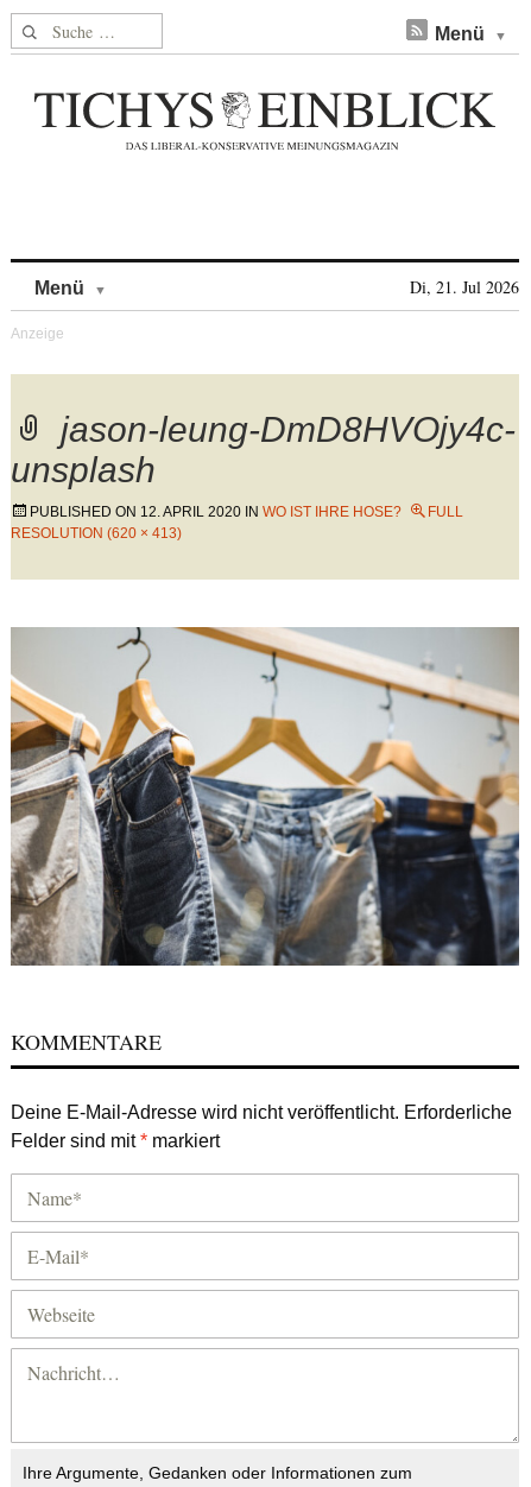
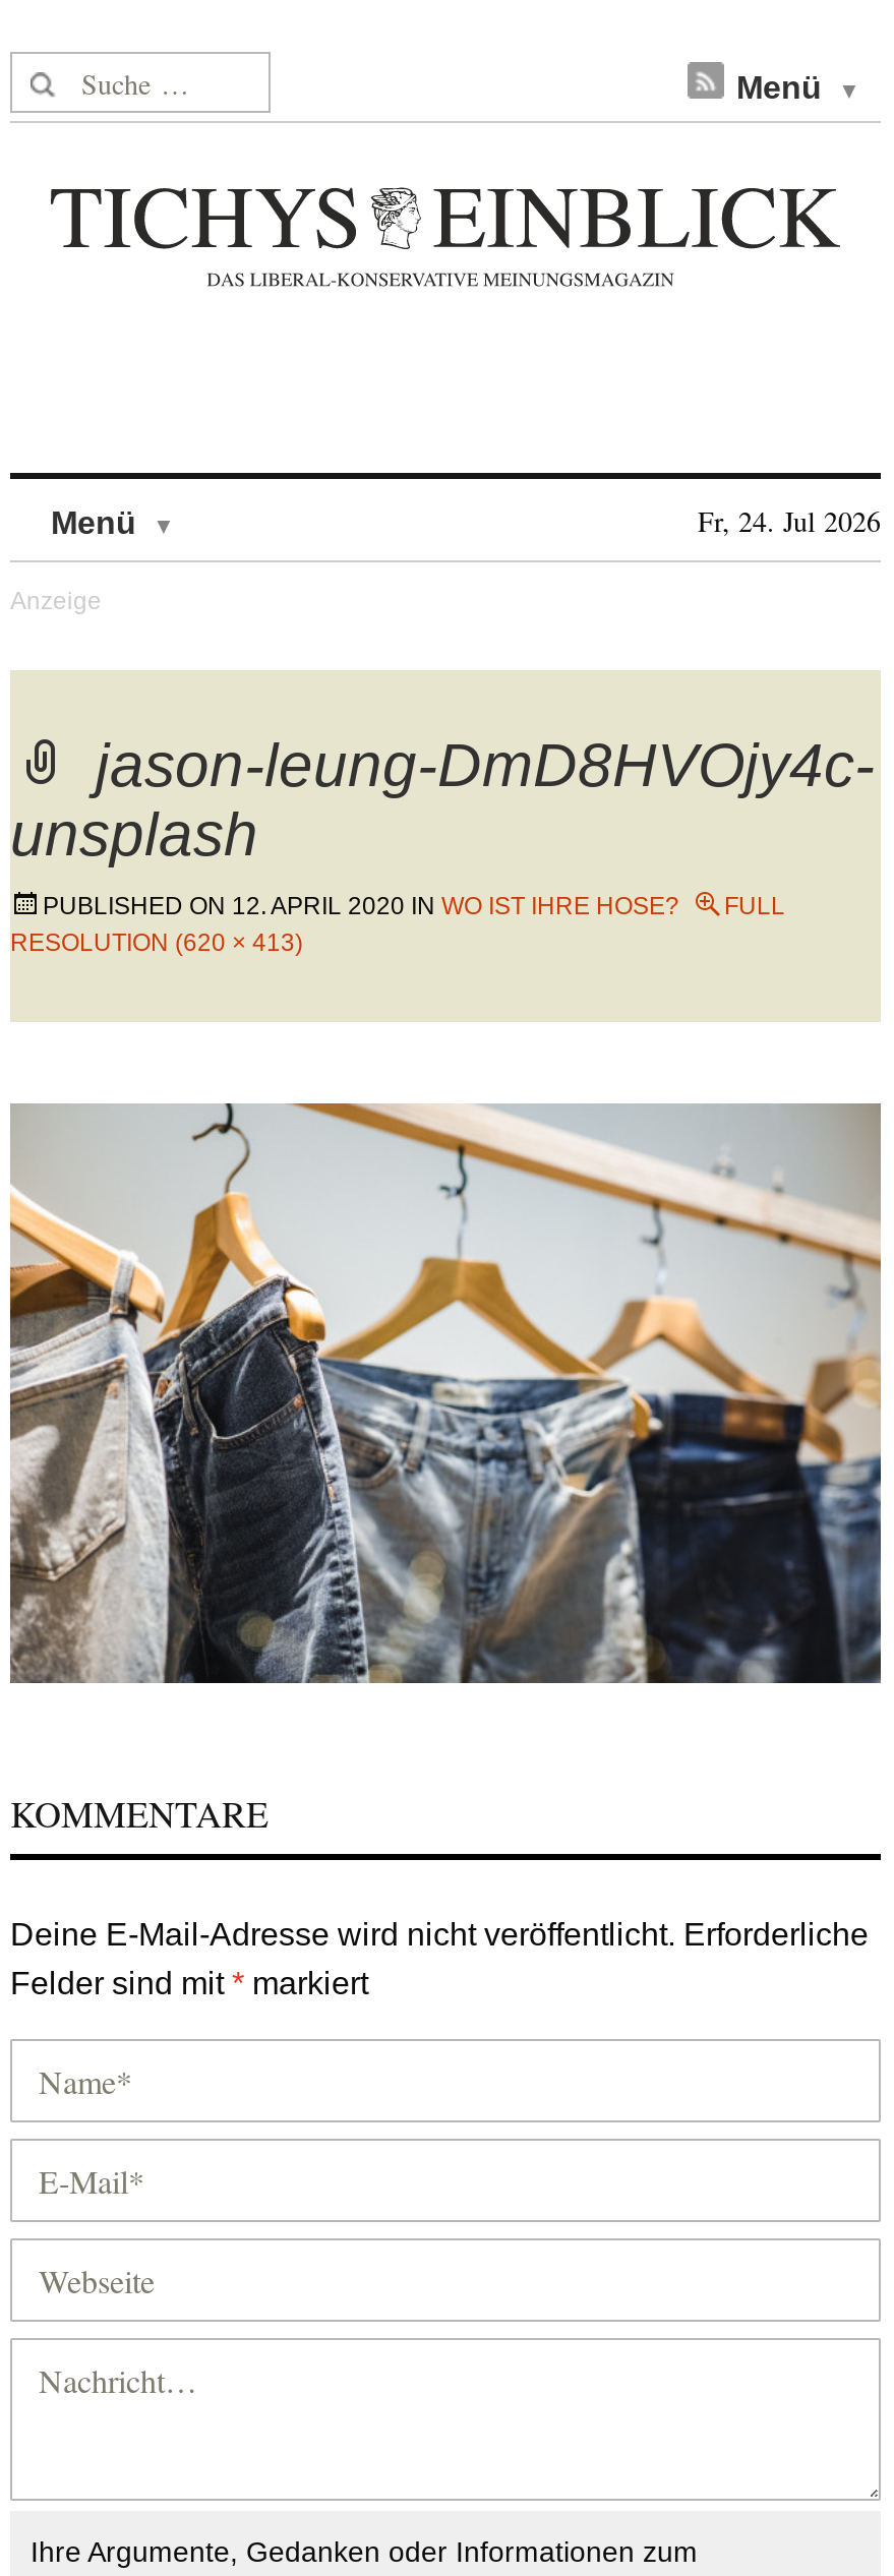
[410,276,519,298] Di, 21. Jul 2026 -> [698,501,881,540] Fr, 24. Jul 2026

